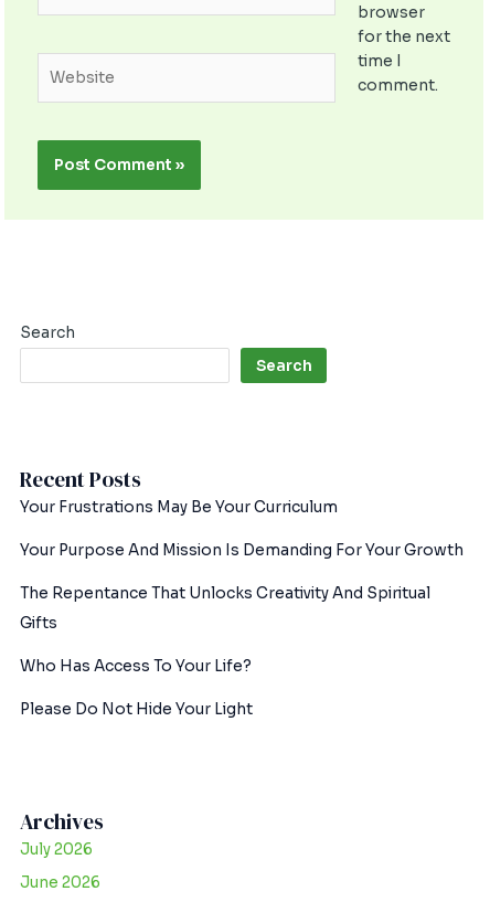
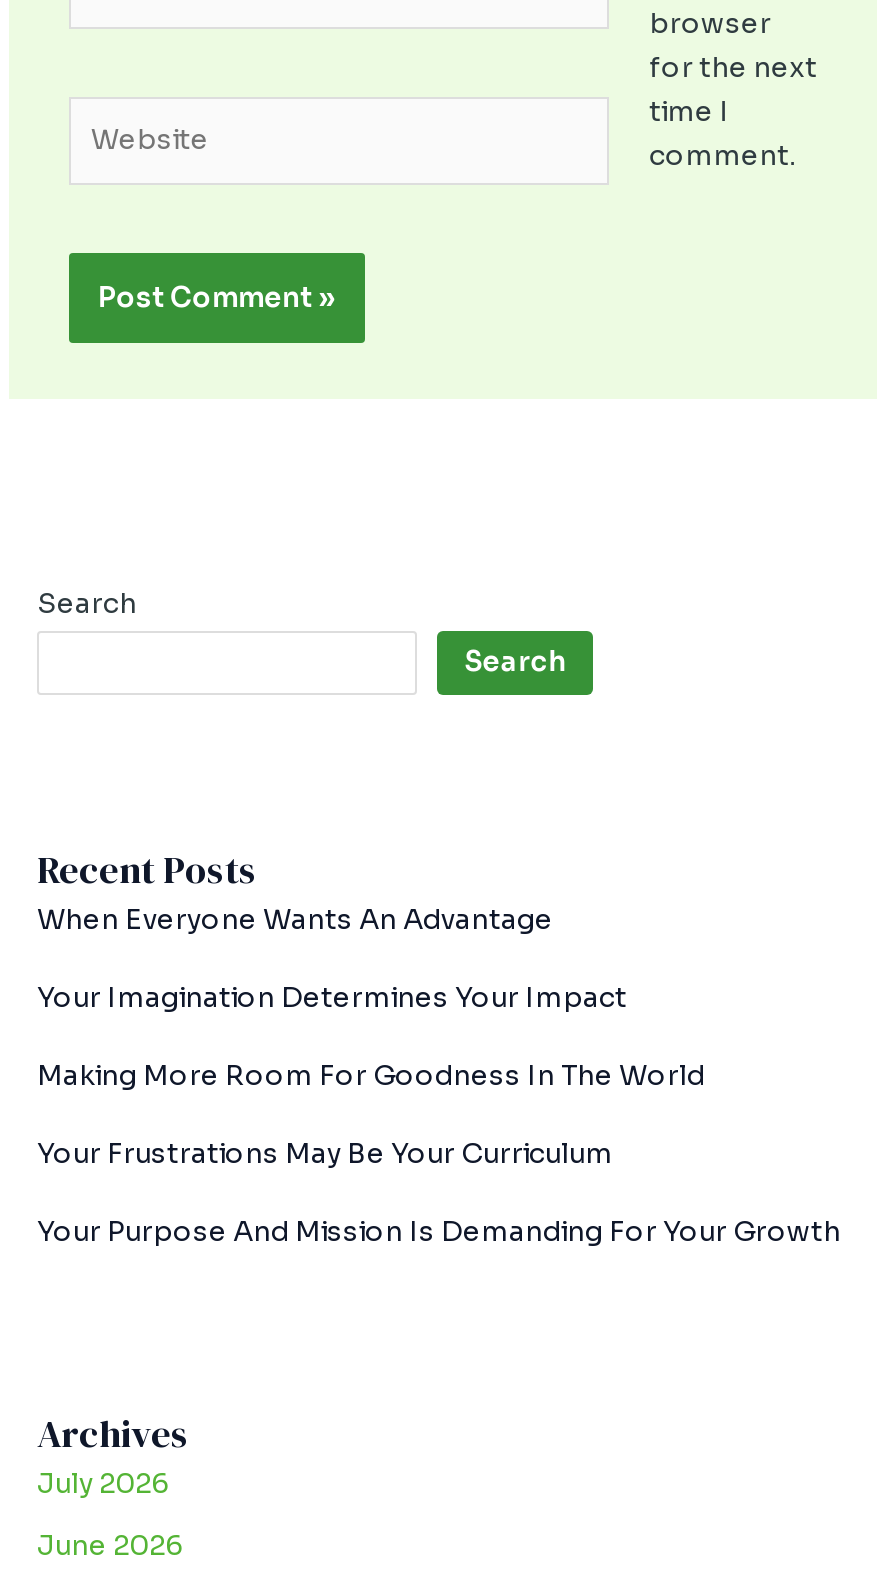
none -> [37,903,705,1093] When Everyone Wants An Advantage | Your Imagination Determines Your Impact | Making More Room For Goodness In The World
moved [20,498,464,560] -> [37,1137,841,1249]: Your Frustrations May Be Your Curriculum | Your Purpose And Mission Is Demanding For Your Growth
[20,584,430,719] The Repentance That Unlocks Creativity And Spiritual | Gifts | Who Has Access To Your Life? | Please Do Not Hide Your Light -> none

